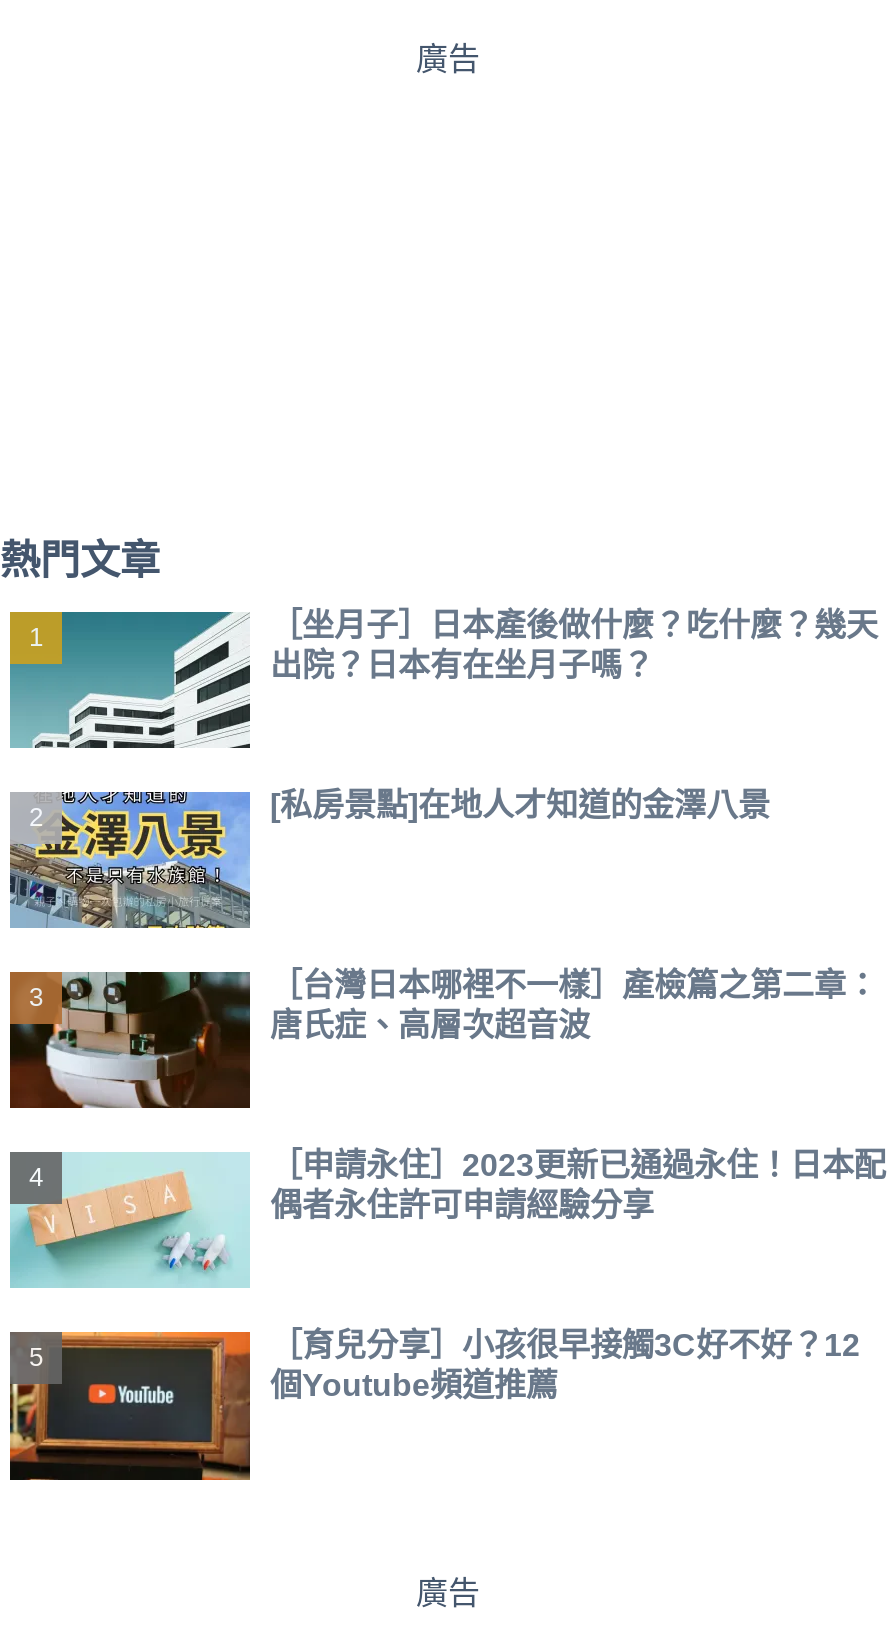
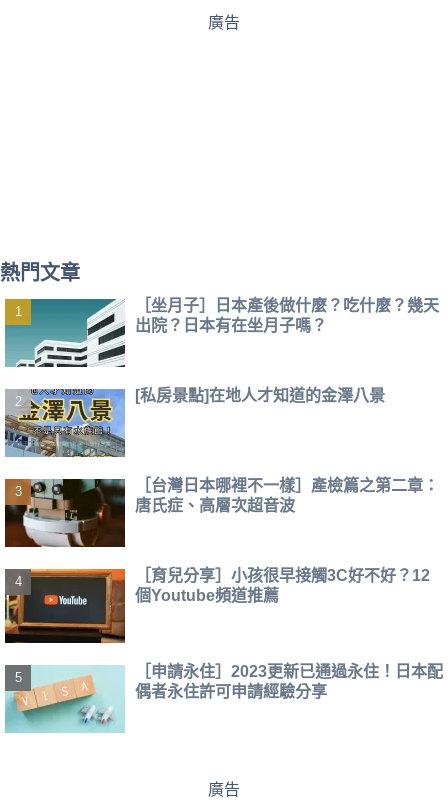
moved [8,1148,886,1288] -> [4,663,443,733]: [image] | ［申請永住］2023更新已通過永住！日本配 | 偶者永住許可申請經驗分享
moved [0,1328,860,1482] -> [0,567,430,644]: [image] | ［育兒分享］小孩很早接觸3C好不好？12 | 個Youtube頻道推薦

